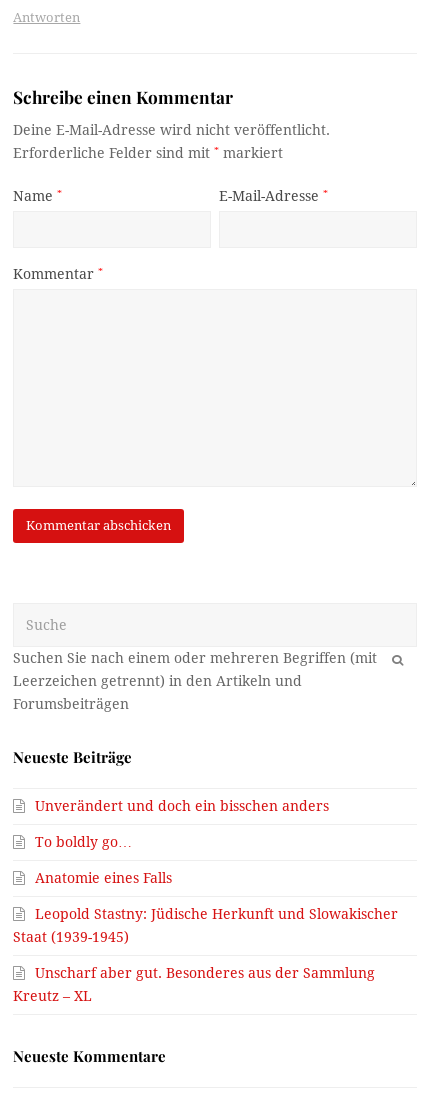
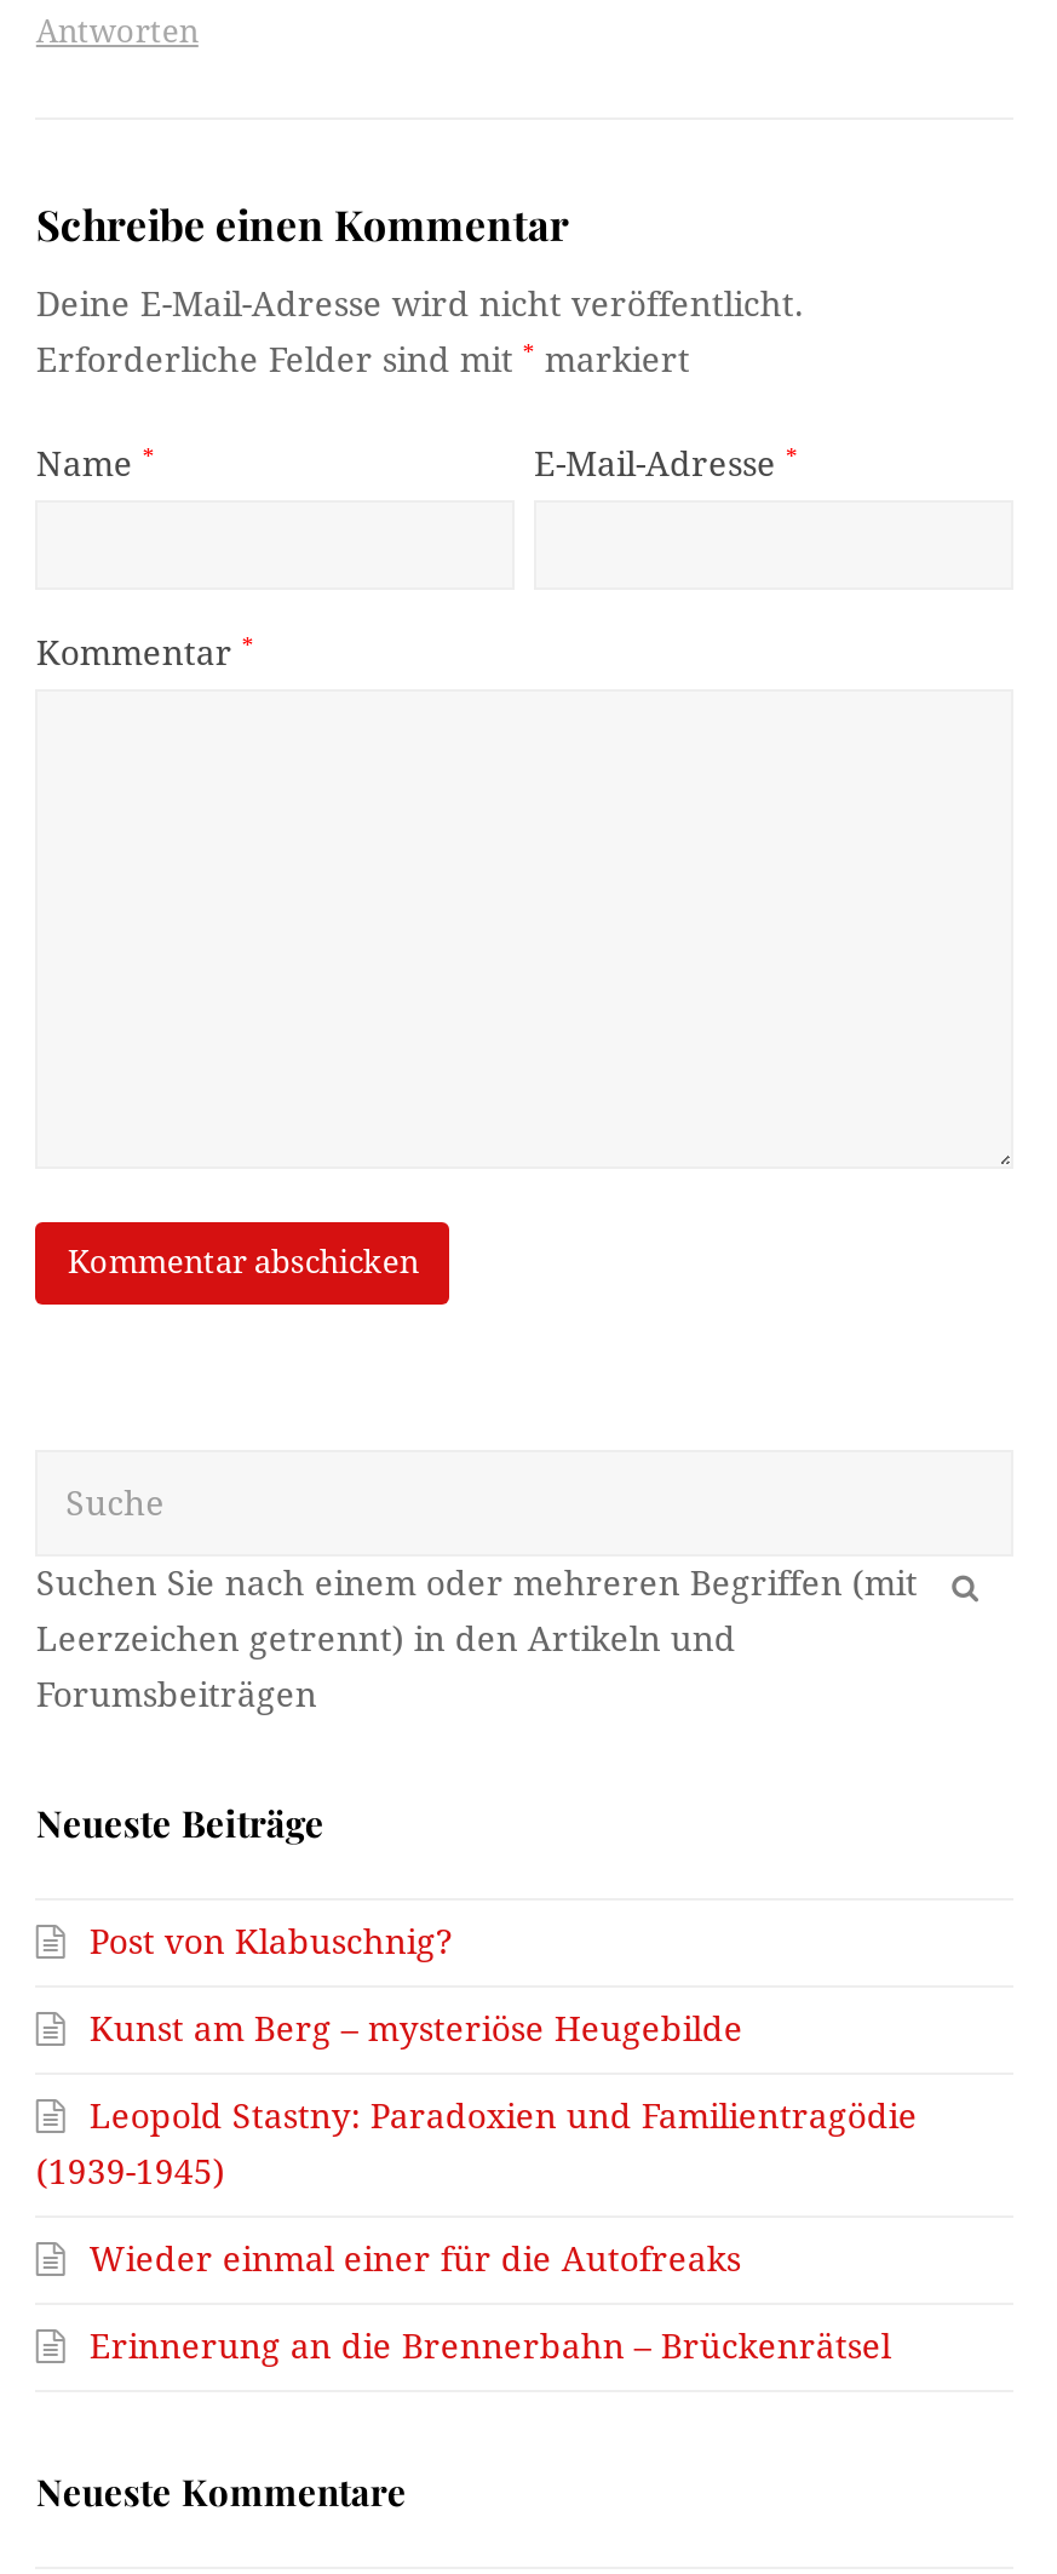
[35,798,329,814] Unverändert und doch ein bisschen anders -> [89,1923,453,1962] Post von Klabuschnig?
[35,834,132,850] To boldly go… -> [89,2011,743,2049] Kunst am Berg – mysteriöse Heugebilde
[35,870,172,886] Anatomie eines Falls -> [36,2098,918,2192] Leopold Stastny: Paradoxien und Familientragödie | (1939-1945)
[13,906,398,945] Leopold Stastny: Jüdische Herkunft und Slowakischer | Staat (1939-1945) -> [89,2241,741,2279] Wieder einmal einer für die Autofreaks
[13,965,375,1004] Unscharf aber gut. Besonderes aus der Sammlung | Kreutz – XL -> [89,2328,901,2367] Erinnerung an die Brennerbahn – Brückenrätsel

